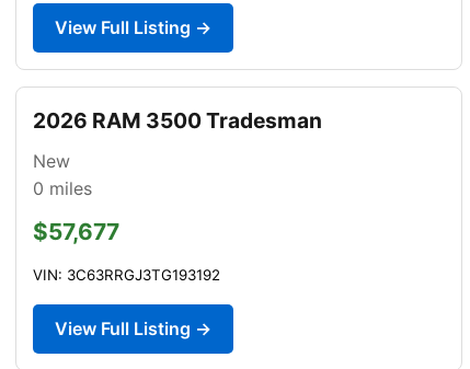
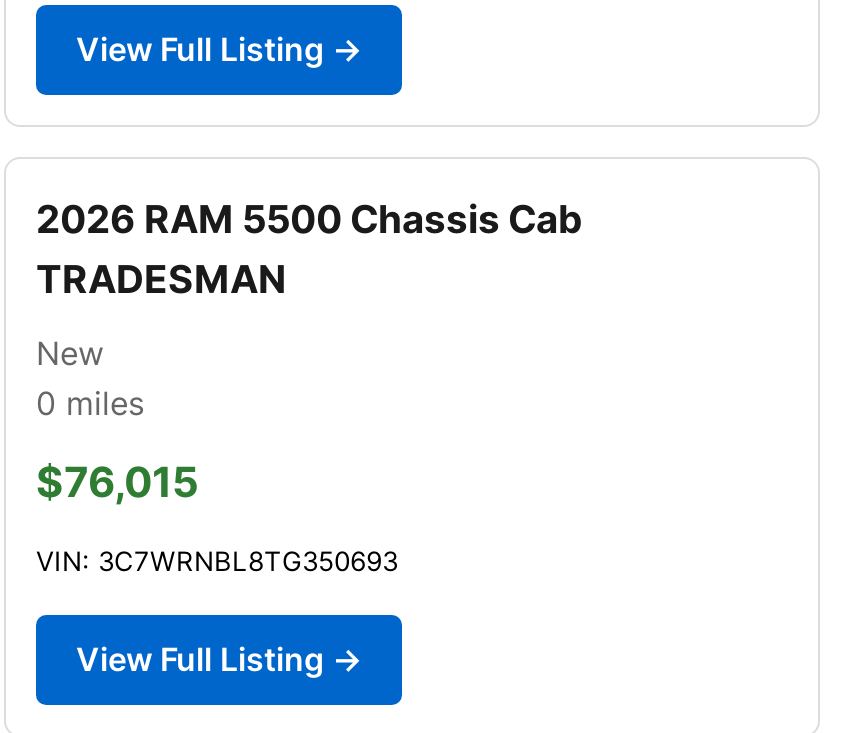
[33,107,322,133] 2026 RAM 3500 Tradesman -> [36,195,582,303] 2026 RAM 5500 Chassis Cab | TRADESMAN
[33,218,119,245] $57,677 -> [36,457,198,507] $76,015
[33,266,220,283] VIN: 3C63RRGJ3TG193192 -> [36,545,398,577] VIN: 3C7WRNBL8TG350693

